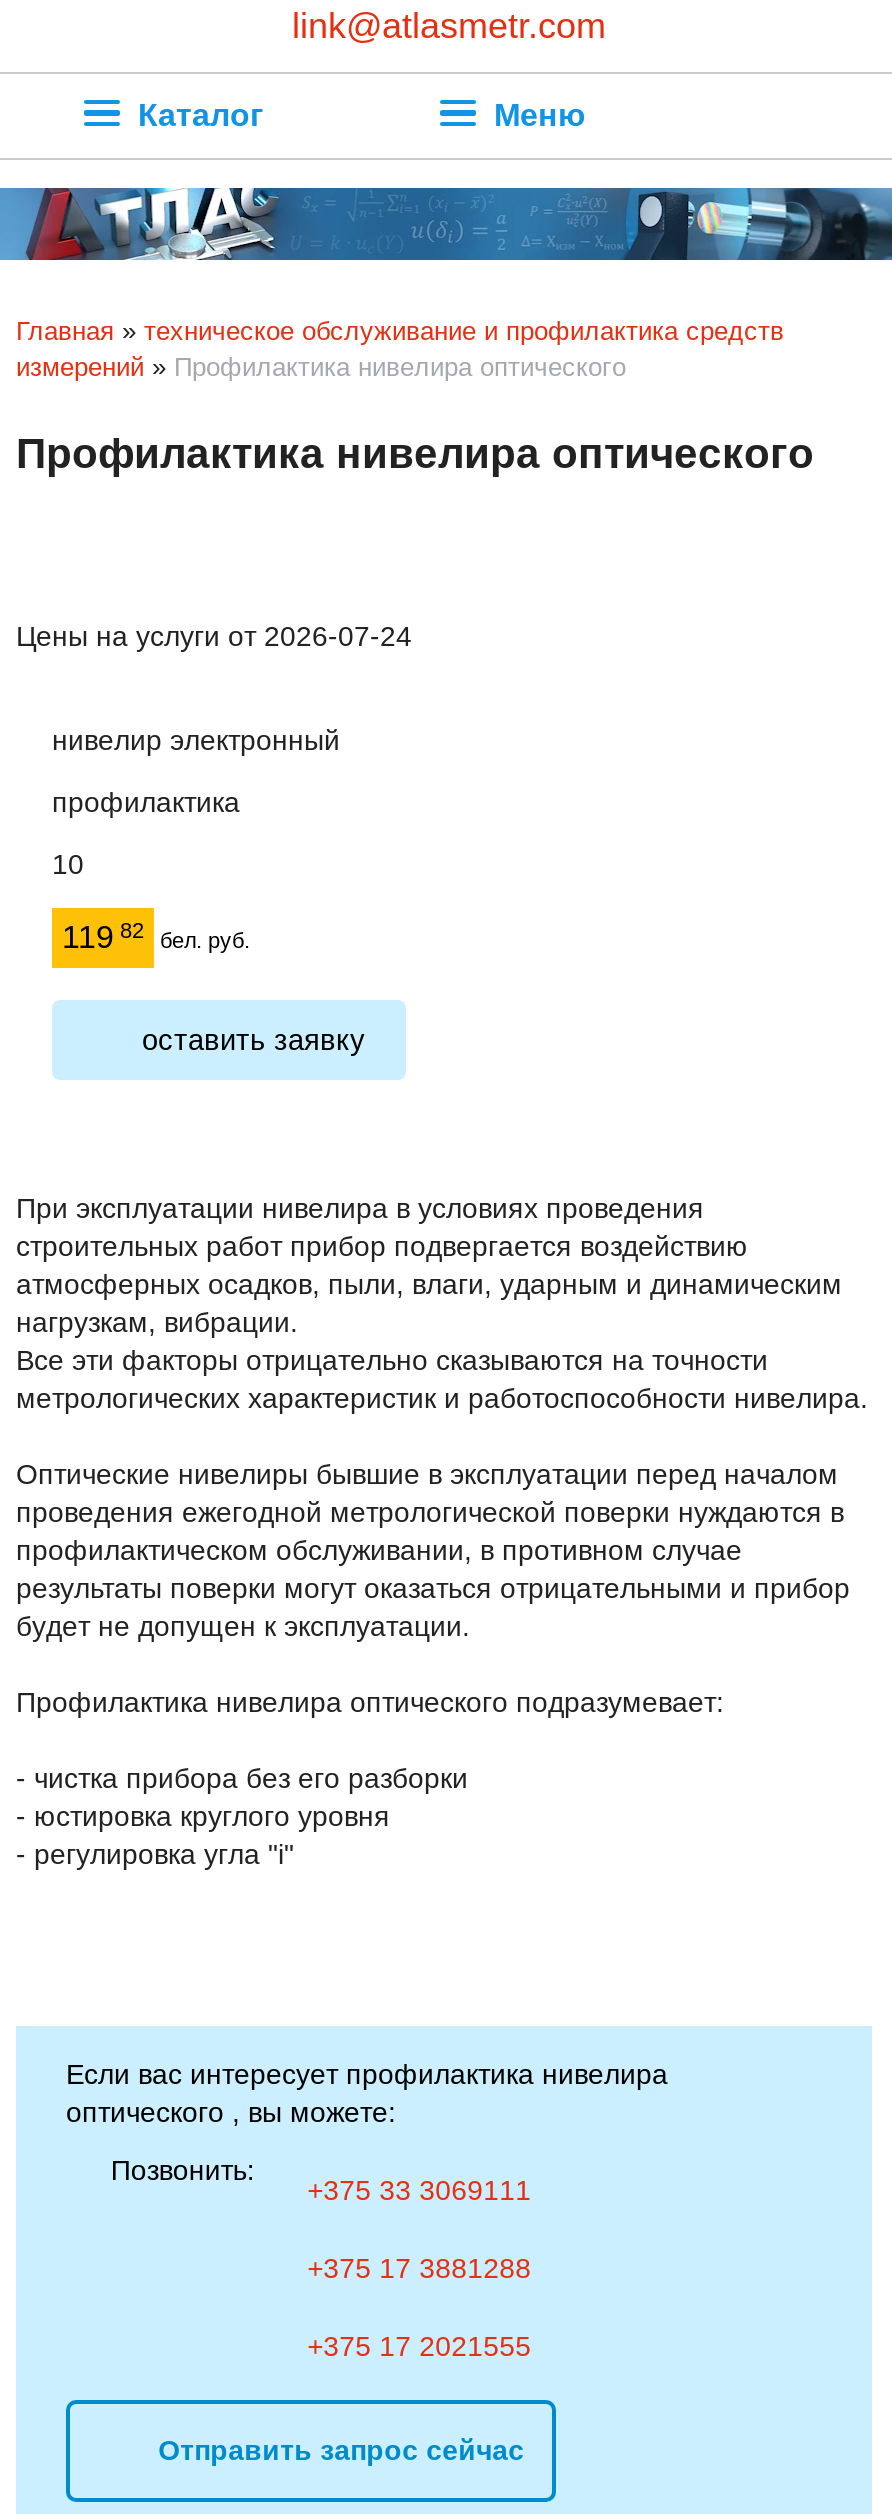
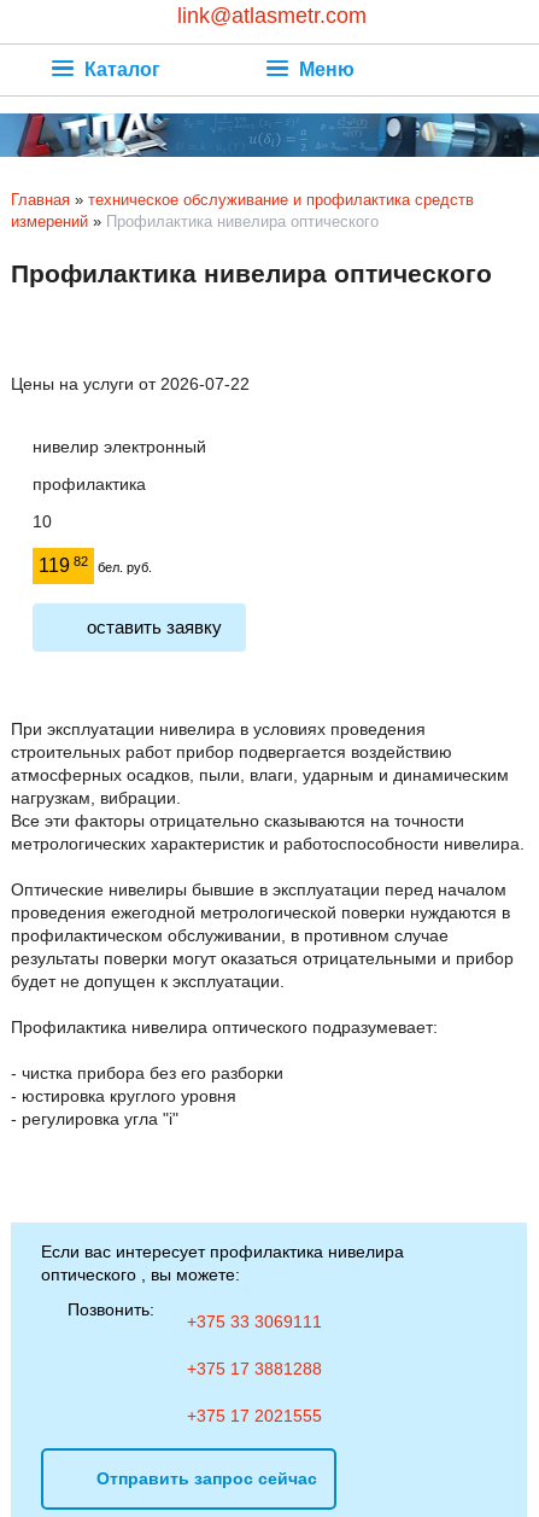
[16,620,412,652] Цены на услуги от 2026-07-24 -> [11,374,250,393] Цены на услуги от 2026-07-22

